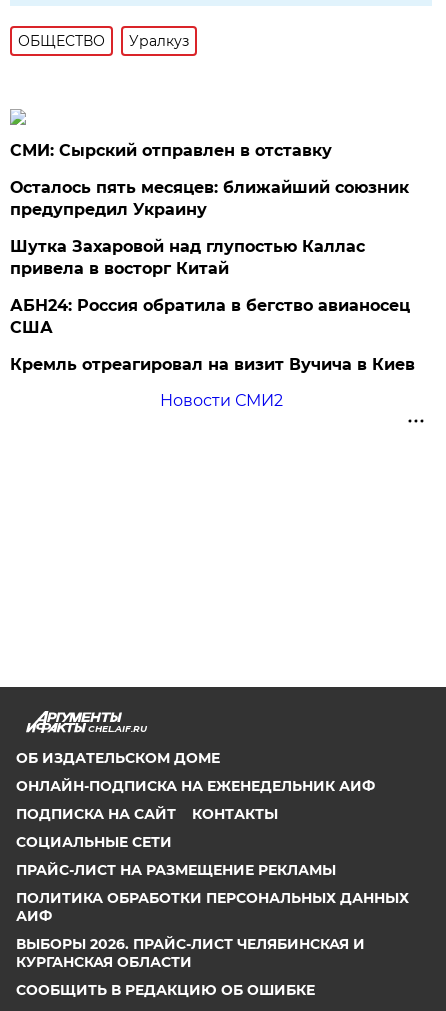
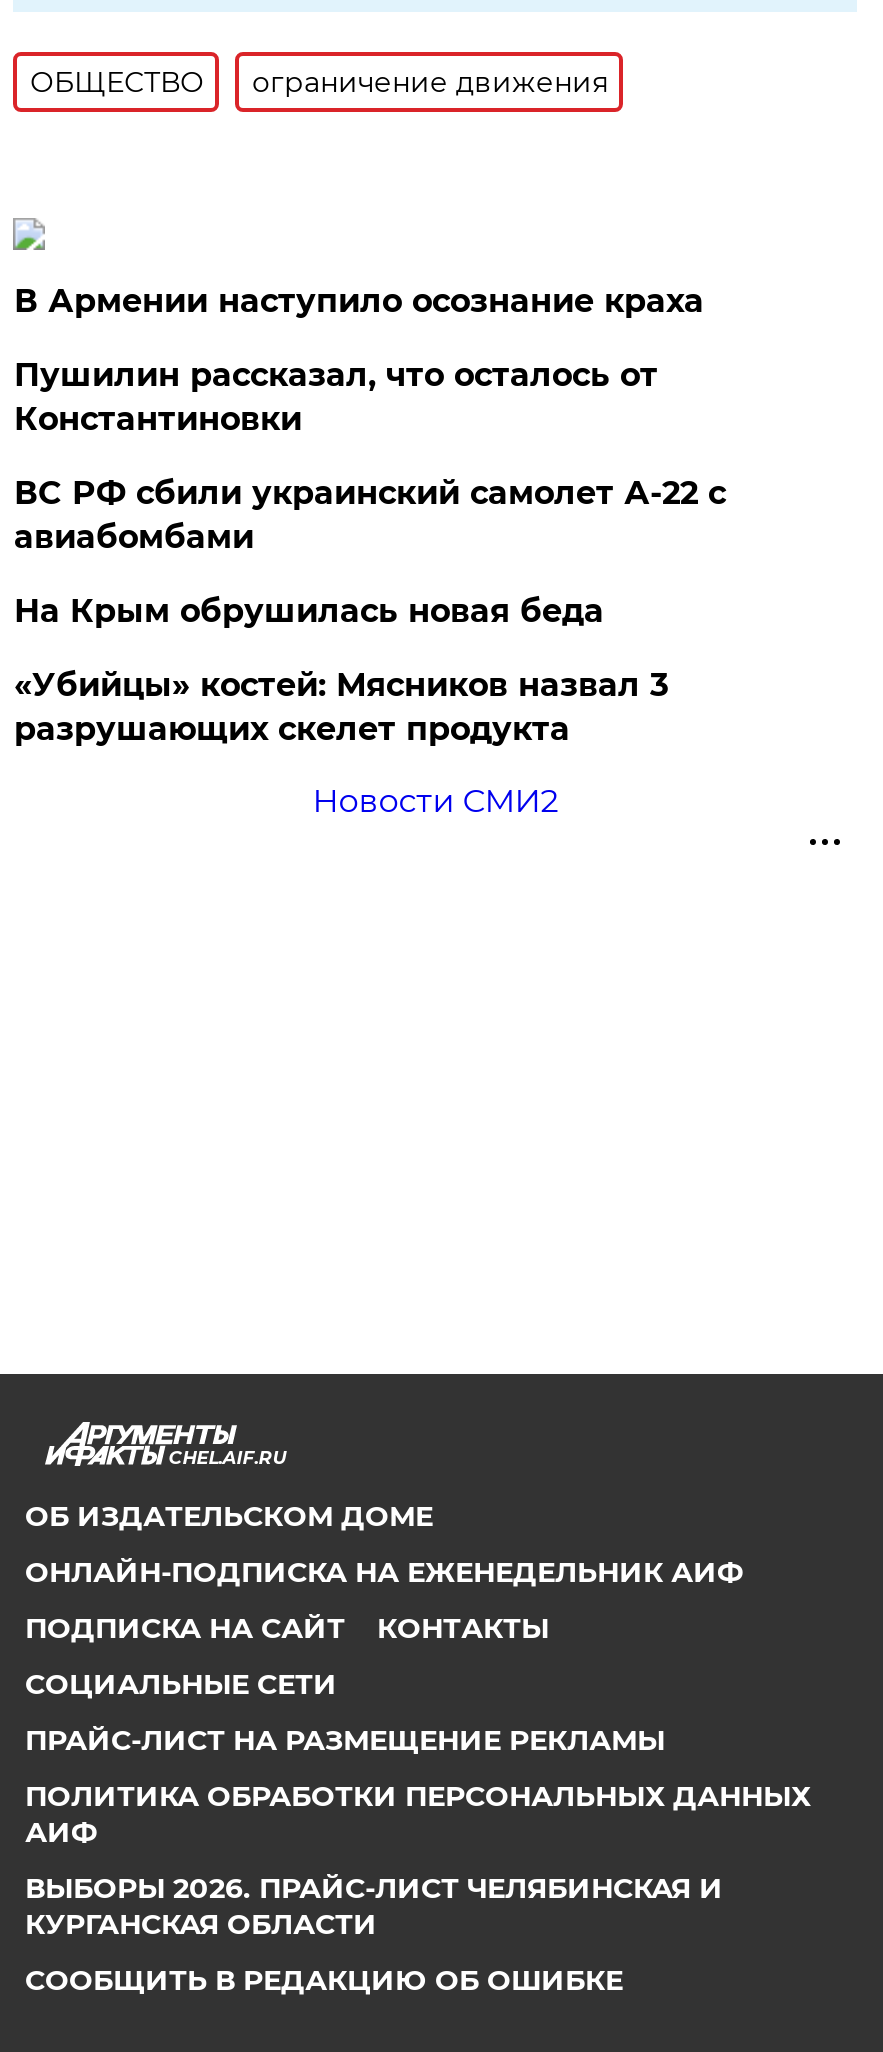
[129,32,189,50] Уралкуз -> [252,64,608,100] ограничение движения
[10,141,332,160] СМИ: Сырский отправлен в отставку -> [14,282,704,320] В Армении наступило осознание краха
[10,178,409,219] Осталось пять месяцев: ближайший союзник | предупредил Украину -> [14,356,658,438] Пушилин рассказал, что осталось от | Константиновки
[10,237,365,278] Шутка Захаровой над глупостью Каллас | привела в восторг Китай -> [14,474,726,556] ВС РФ сбили украинский самолет А-22 с | авиабомбами
[10,296,410,337] АБН24: Россия обратила в бегство авианосец | США -> [14,592,604,630] На Крым обрушилась новая беда
[10,355,415,374] Кремль отреагировал на визит Вучича в Киев -> [14,666,668,748] «Убийцы» костей: Мясников назвал 3 | разрушающих скелет продукта

